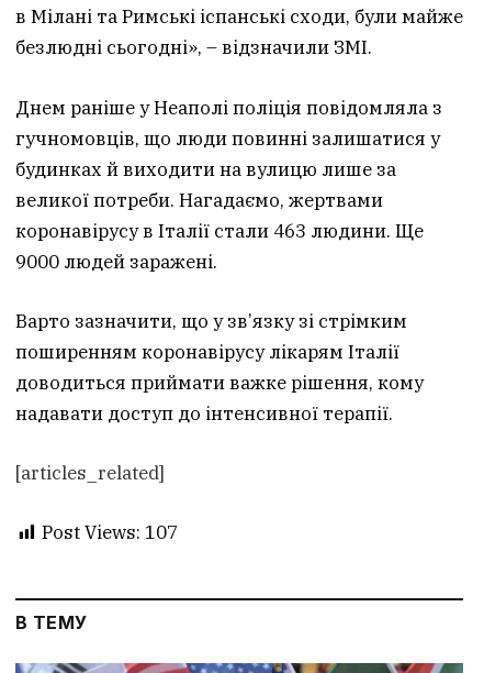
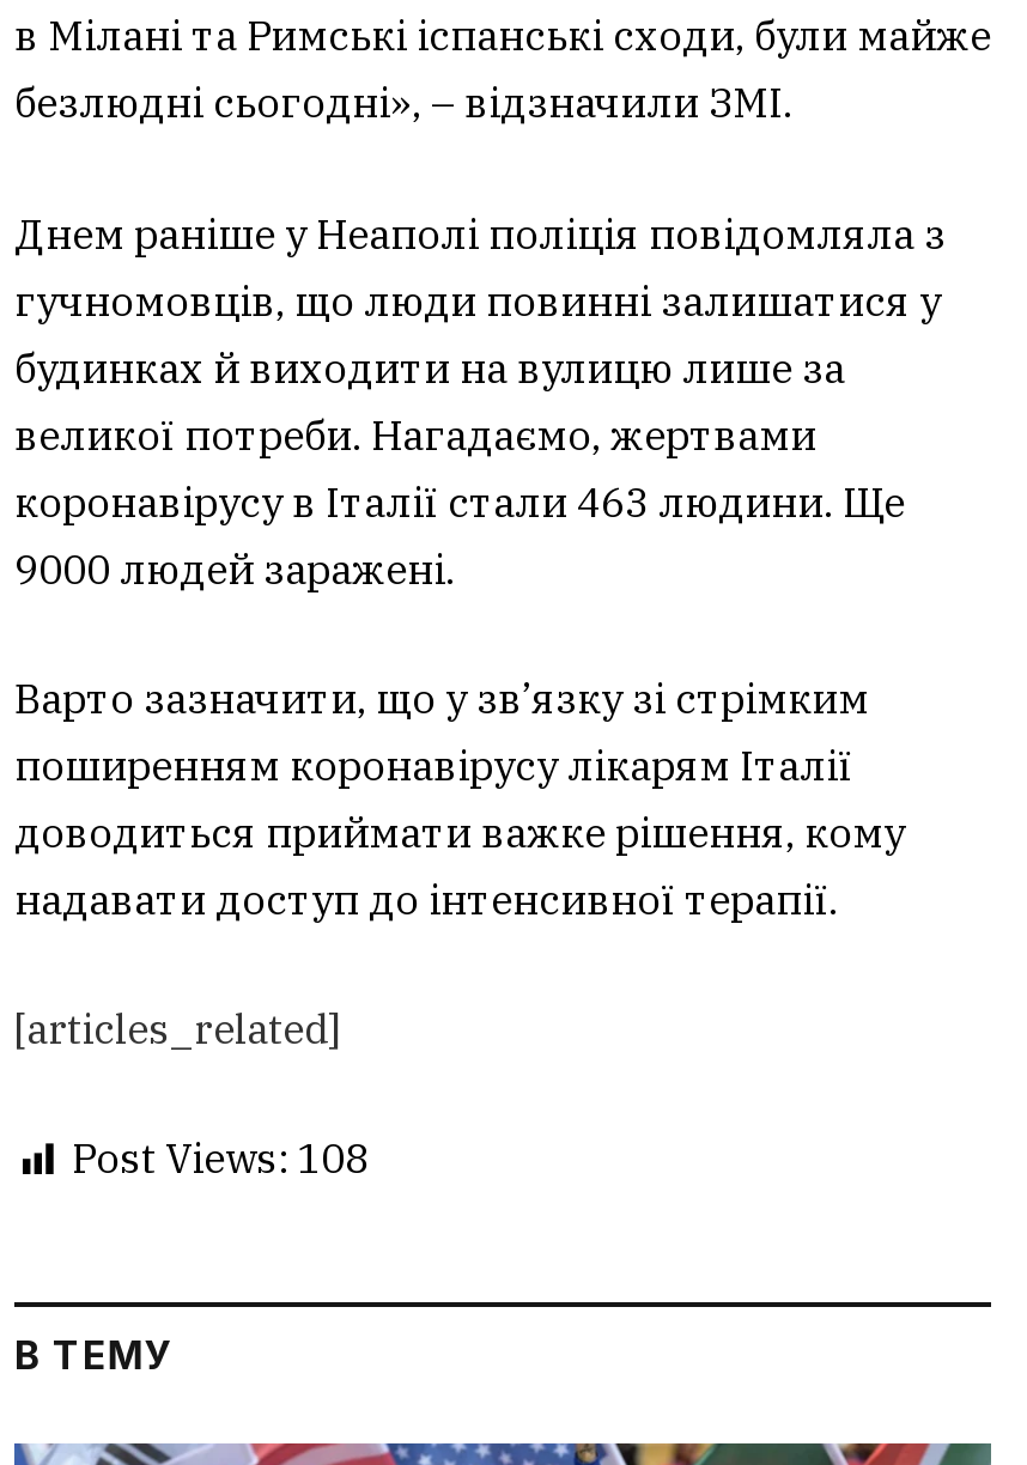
[42,520,178,544] Post Views: 107 -> [72,1132,369,1185] Post Views: 108

